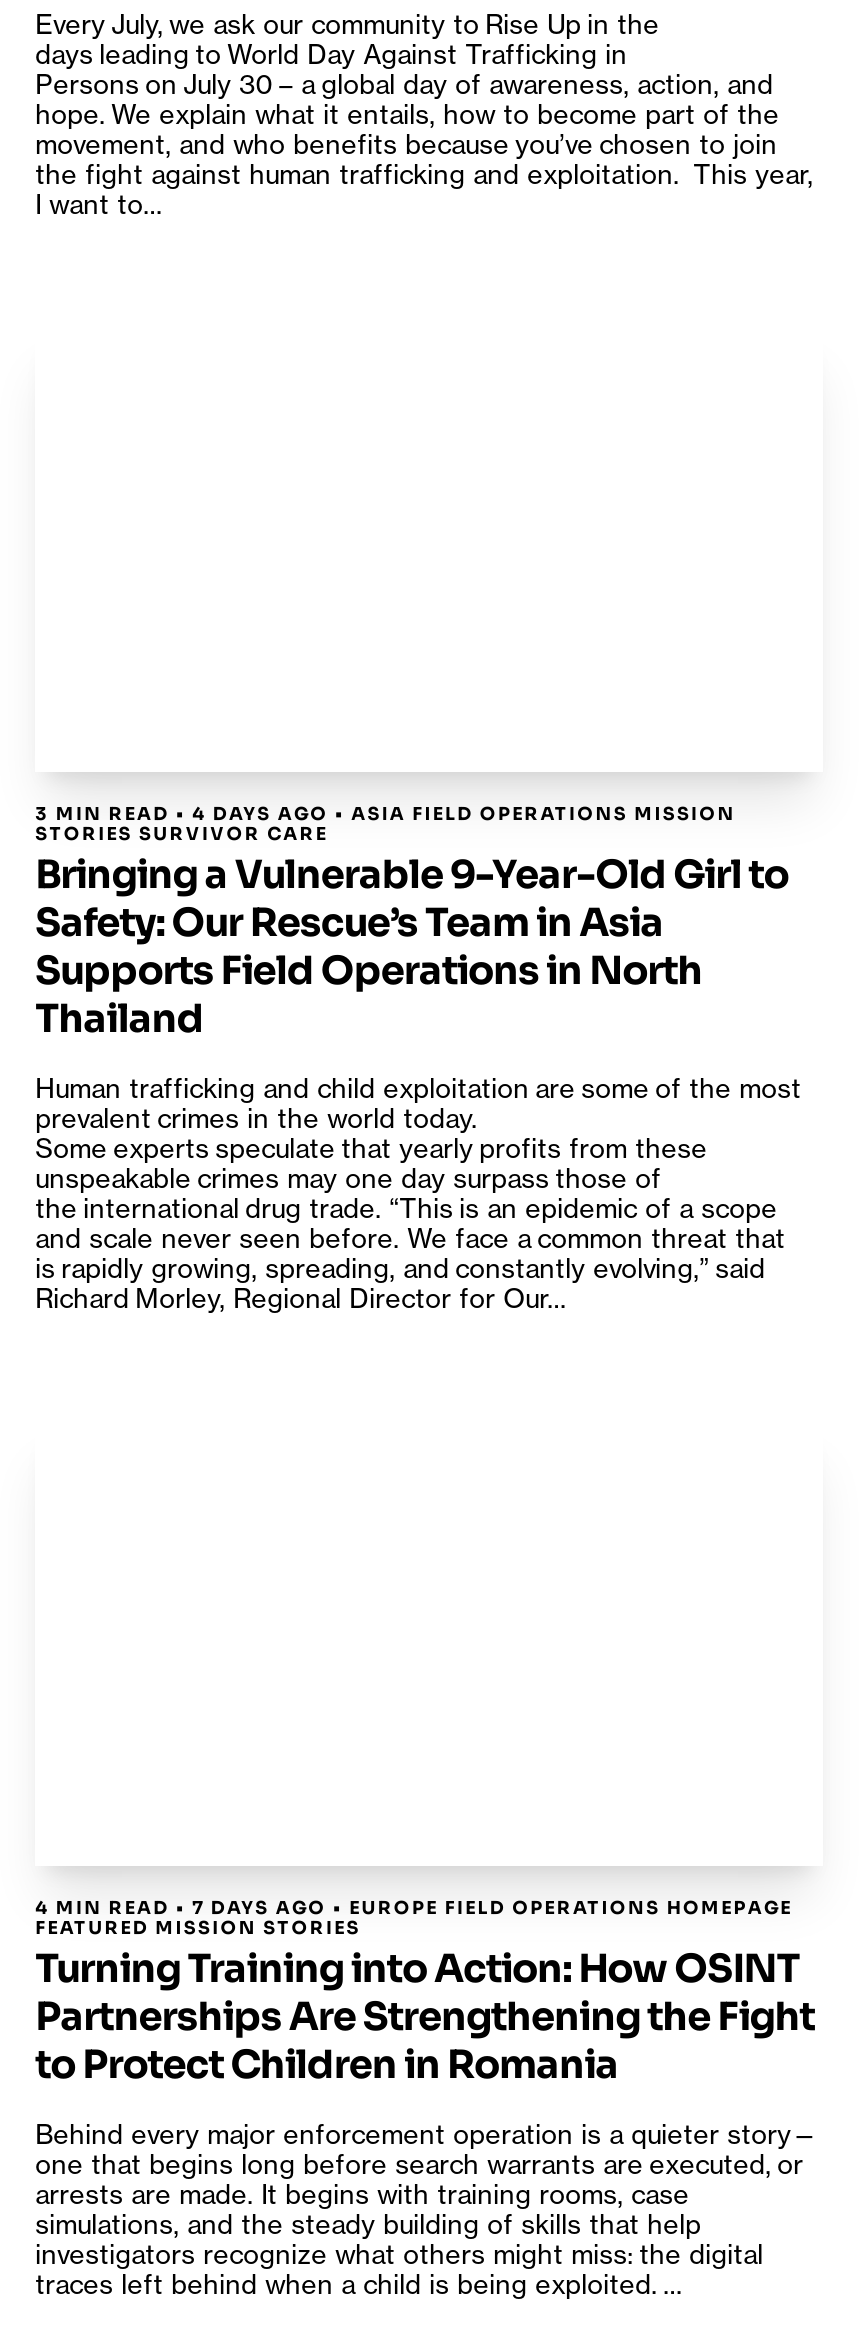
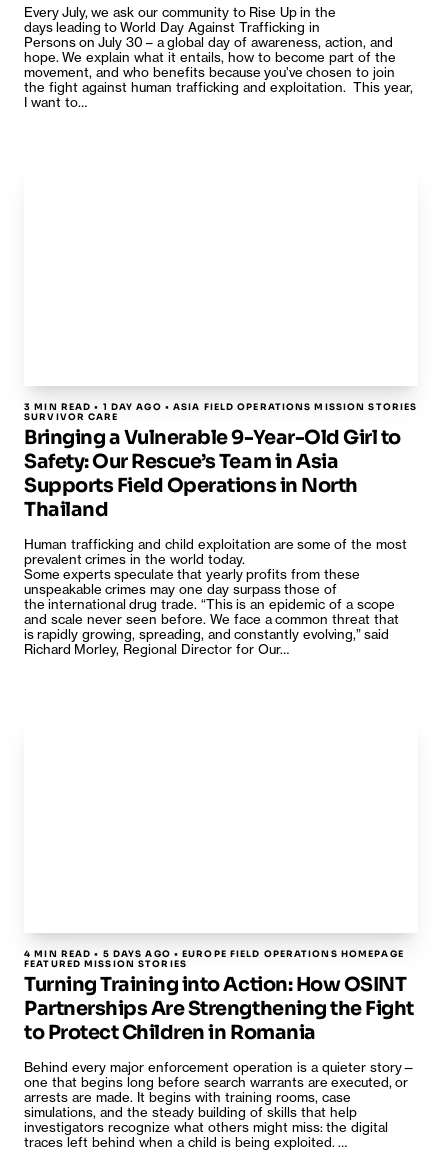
[35,801,736,845] 3 MIN READ • 4 DAYS AGO • ASIA FIELD OPERATIONS MISSION | STORIES SURVIVOR CARE -> [24,401,417,423] 3 MIN READ • 1 DAY AGO • ASIA FIELD OPERATIONS MISSION STORIES | SURVIVOR CARE
[35,1896,793,1920] 4 MIN READ • 7 DAYS AGO • EUROPE FIELD OPERATIONS HOMEPAGE -> [24,948,404,960] 4 MIN READ • 5 DAYS AGO • EUROPE FIELD OPERATIONS HOMEPAGE

